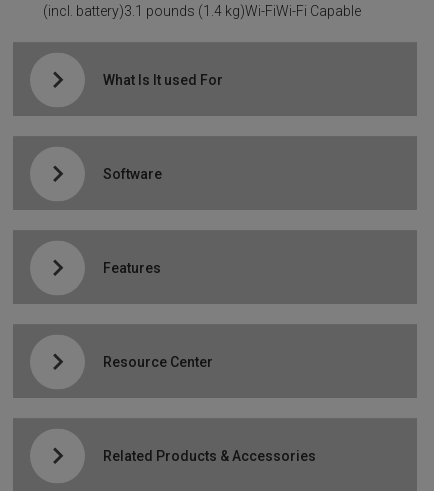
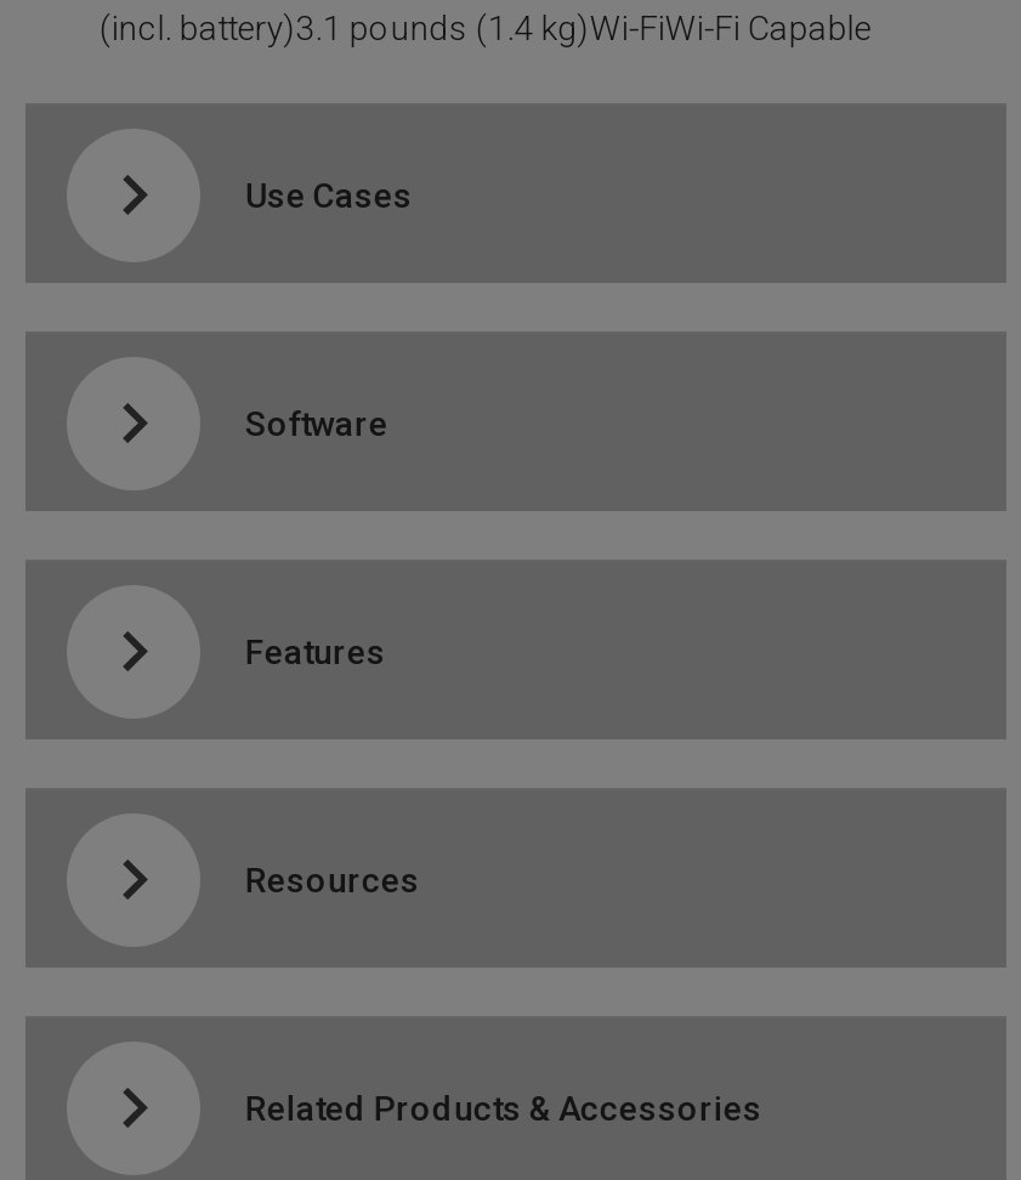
[103,72,223,88] What Is It used For -> [245,176,413,215] Use Cases
[103,354,213,370] Resource Center -> [245,861,420,900] Resources

